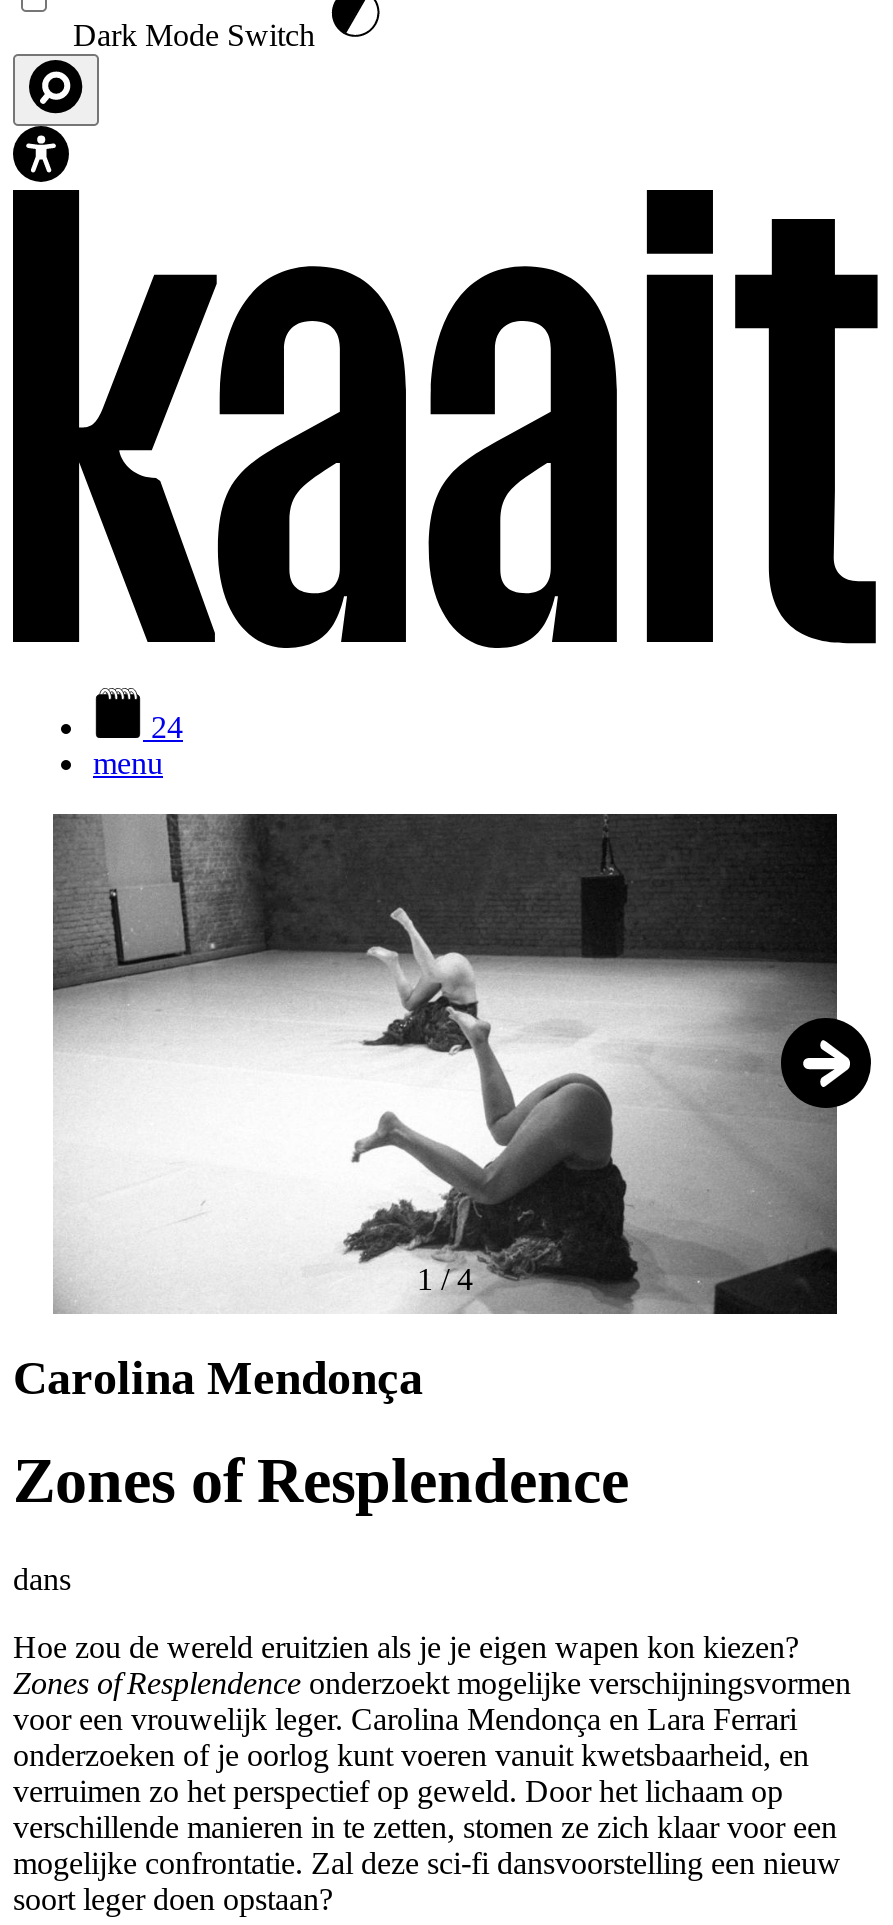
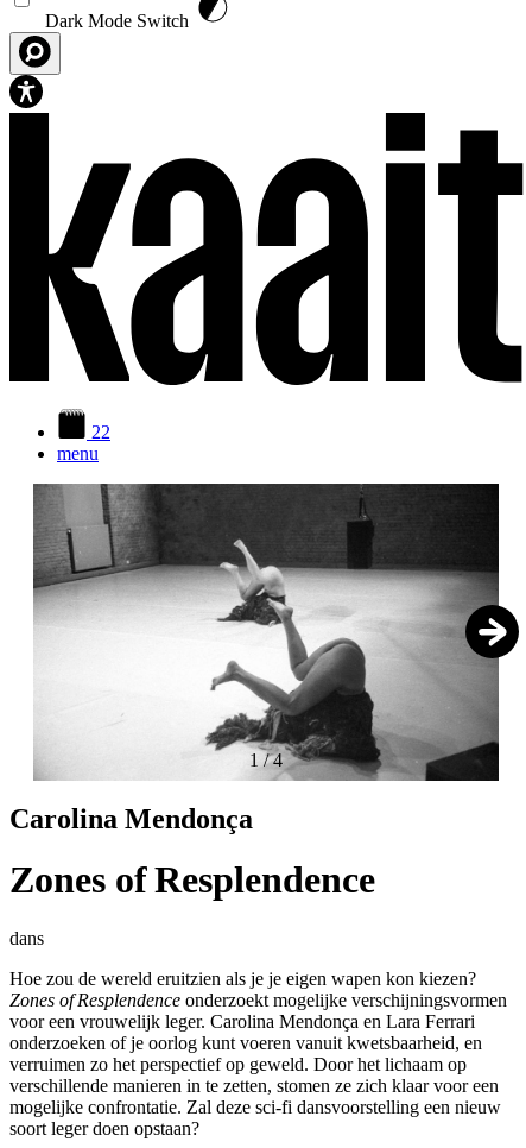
[151,710,183,744] 24 -> [91,422,110,442] 22

